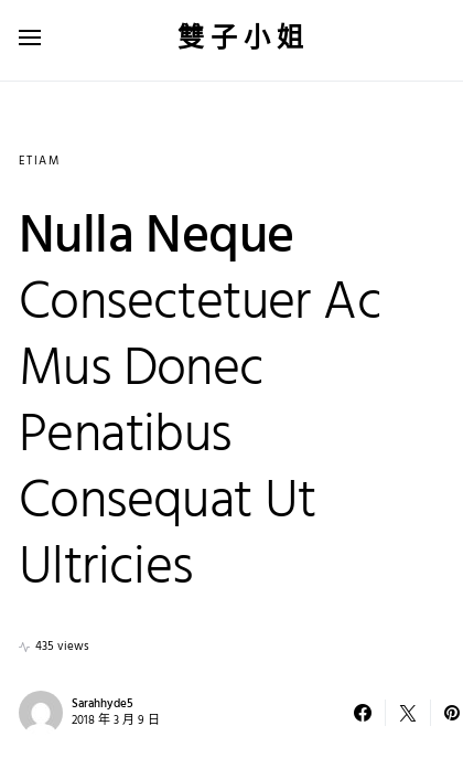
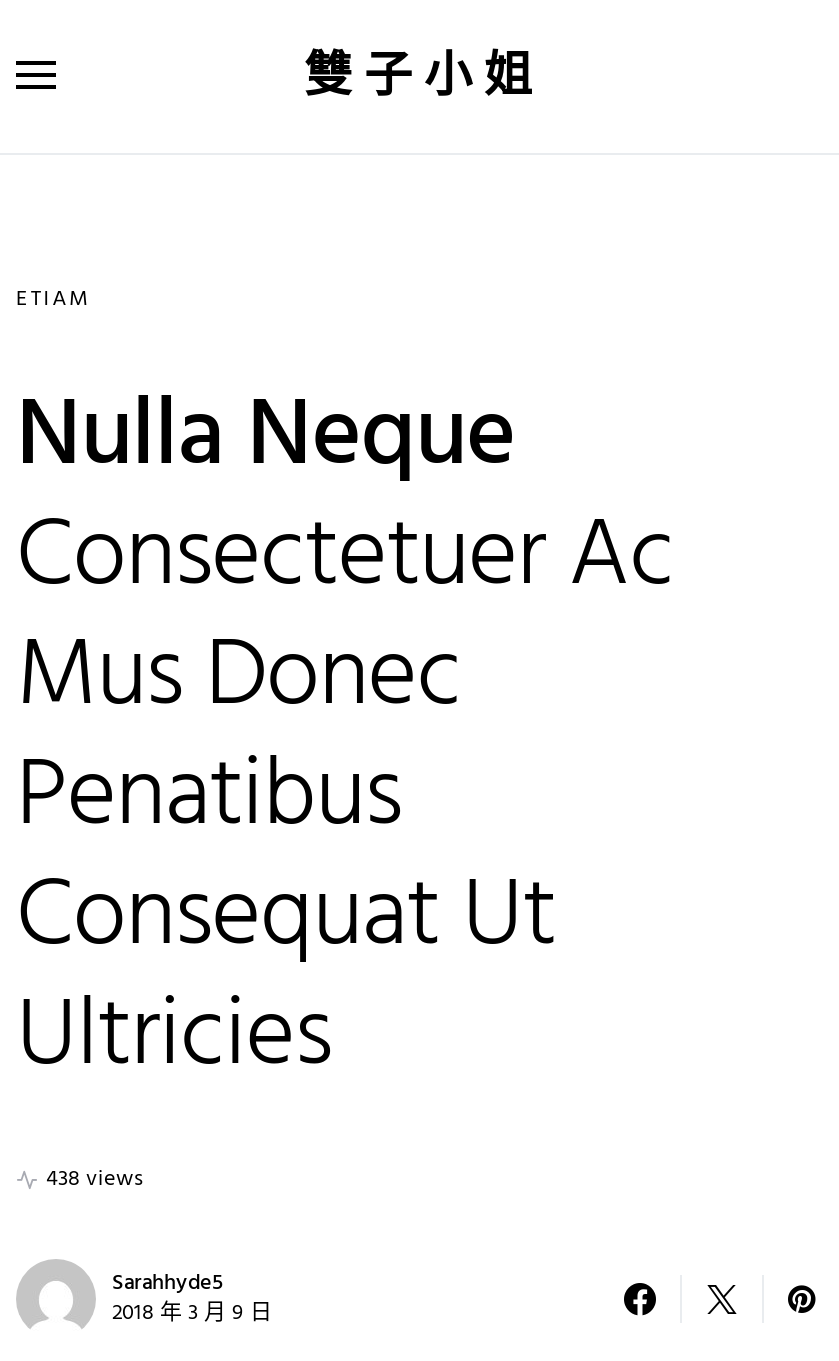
[35,637,89,656] 435 views -> [46,1161,144,1197] 438 views

